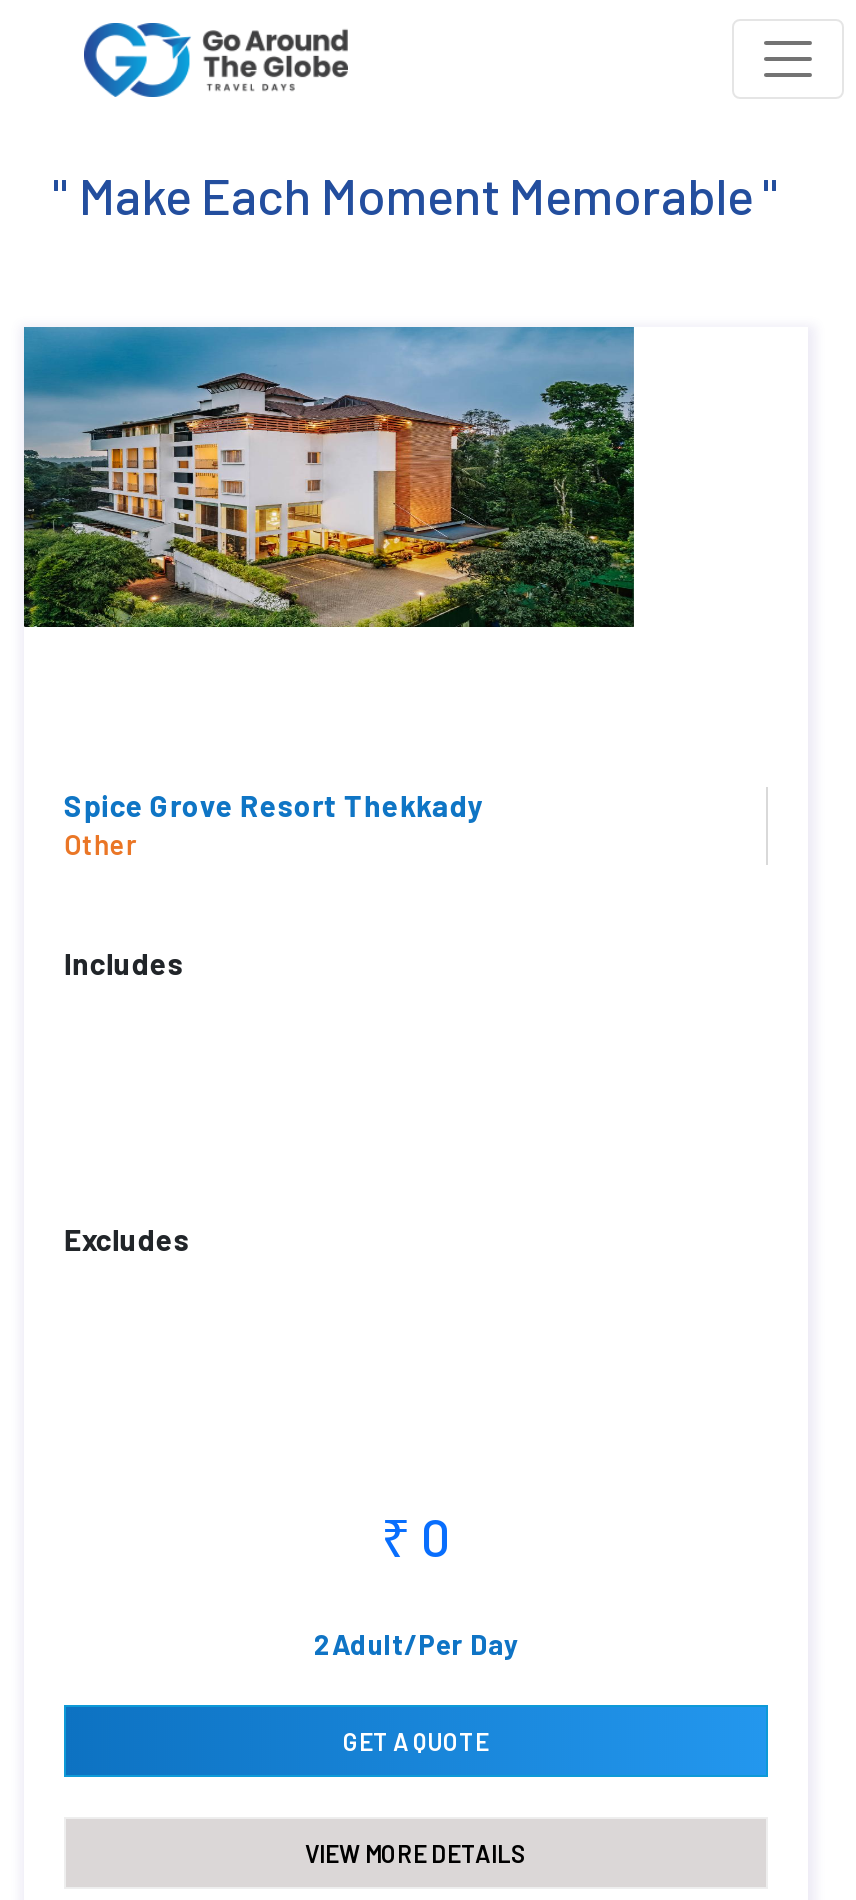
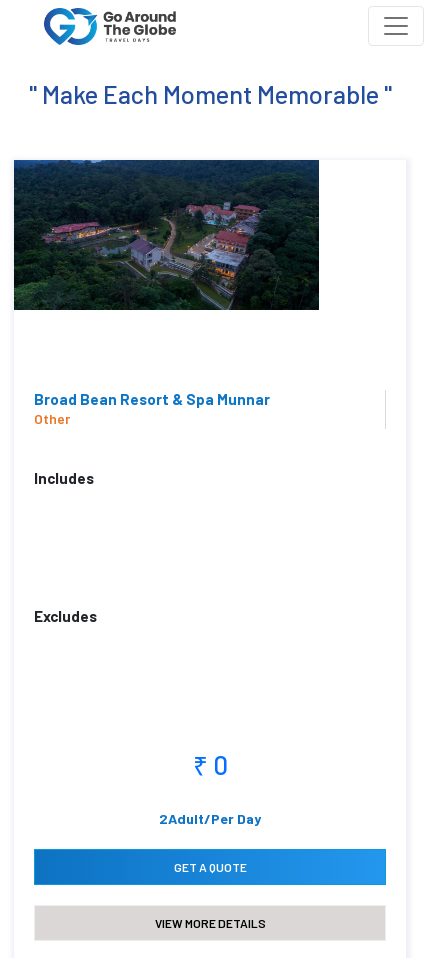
[22,325,636,629] [image] -> [13,159,320,311] [image]
[64,787,484,823] Spice Grove Resort Thekkady -> [34,390,270,408] Broad Bean Resort & Spa Munnar

